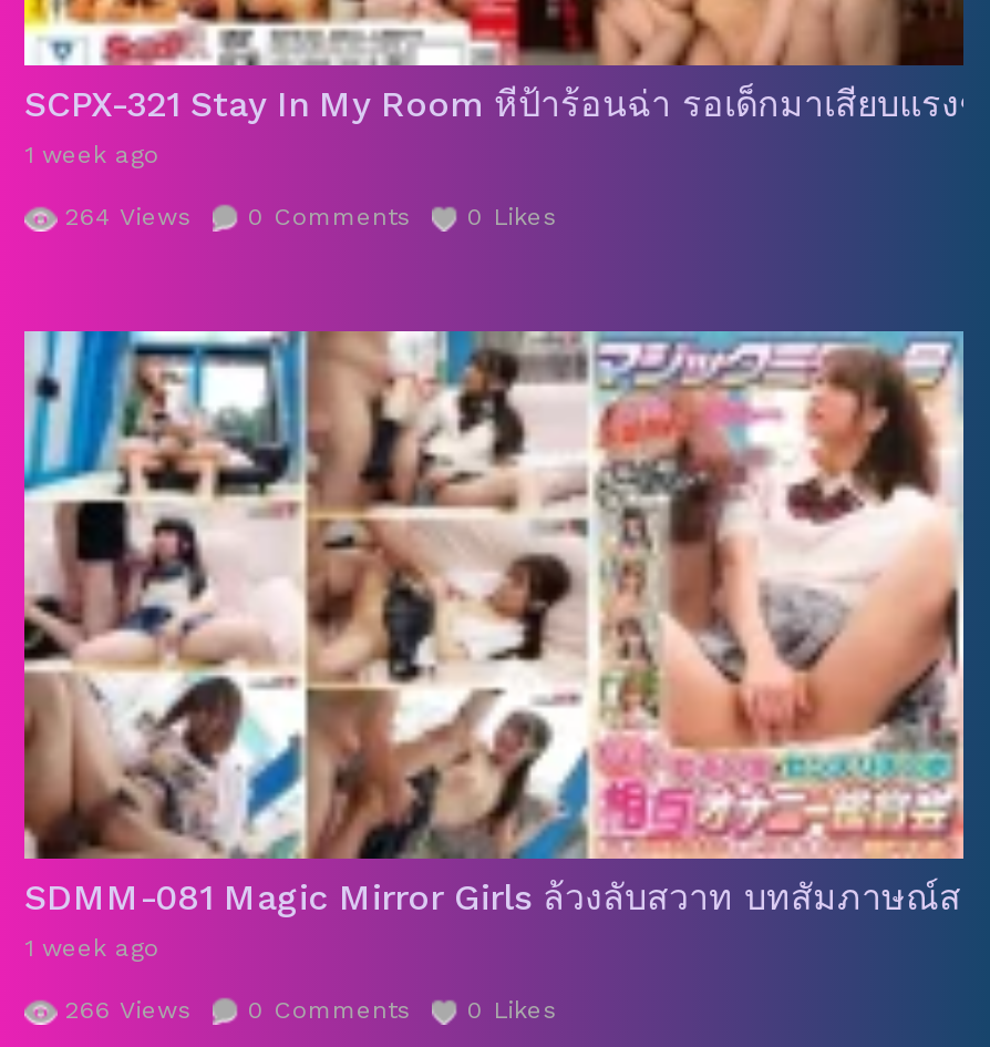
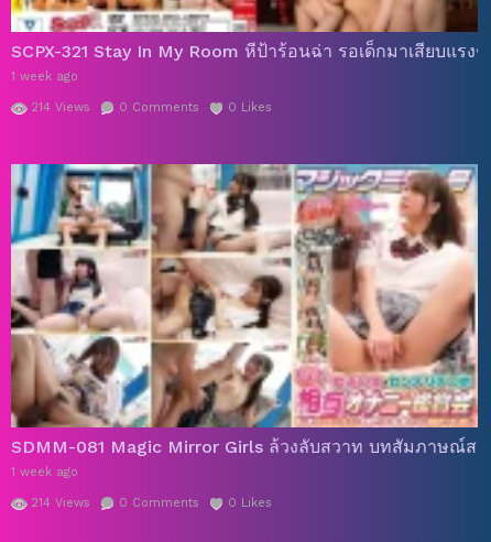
[64,202,556,231] 264 Views 0 Comments 0 Likes -> [31,100,272,115] 214 Views 0 Comments 0 Likes
[64,997,556,1026] 266 Views 0 Comments 0 Likes -> [31,496,272,510] 214 Views 0 Comments 0 Likes

